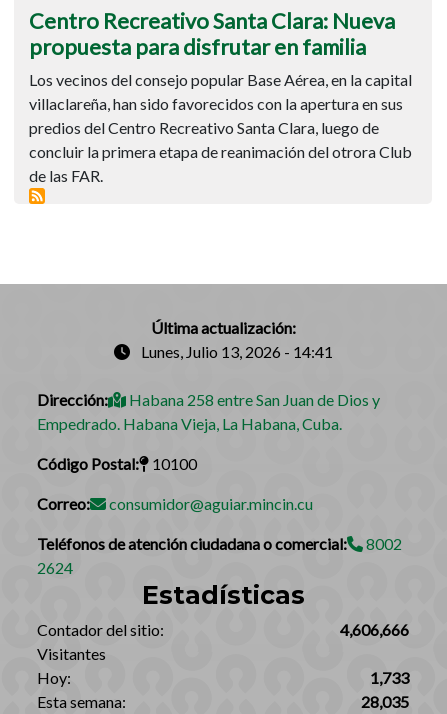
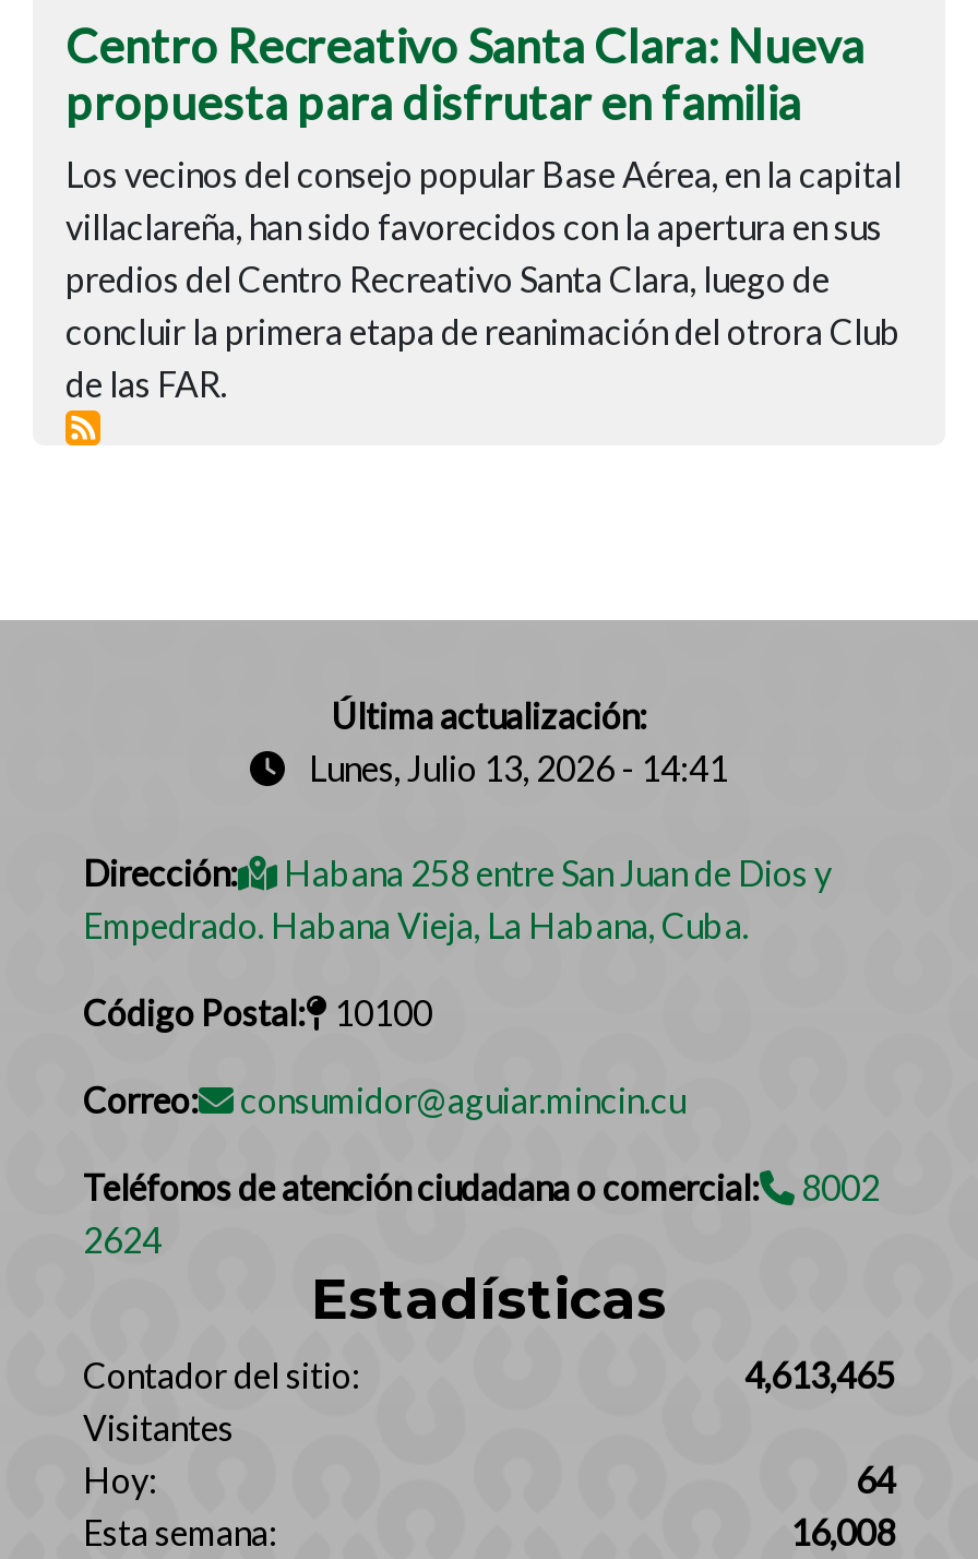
[340,620,409,639] 4,606,666 -> [744,1353,895,1394] 4,613,465
[370,668,409,687] 1,733 -> [856,1458,895,1499] 64
[361,692,409,711] 28,035 -> [790,1510,895,1552] 16,008

